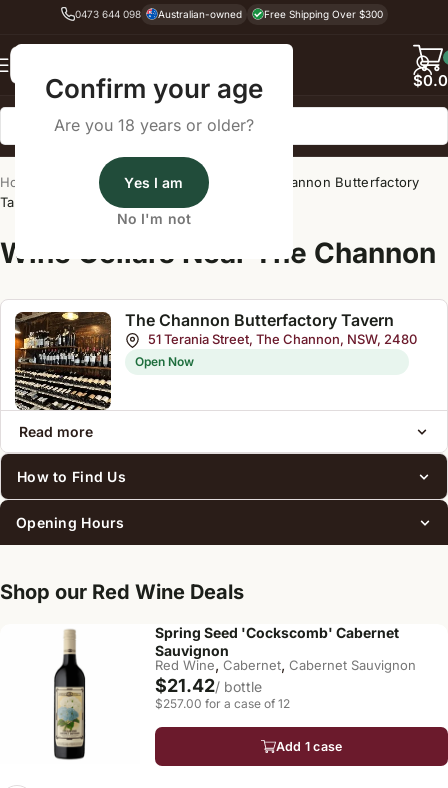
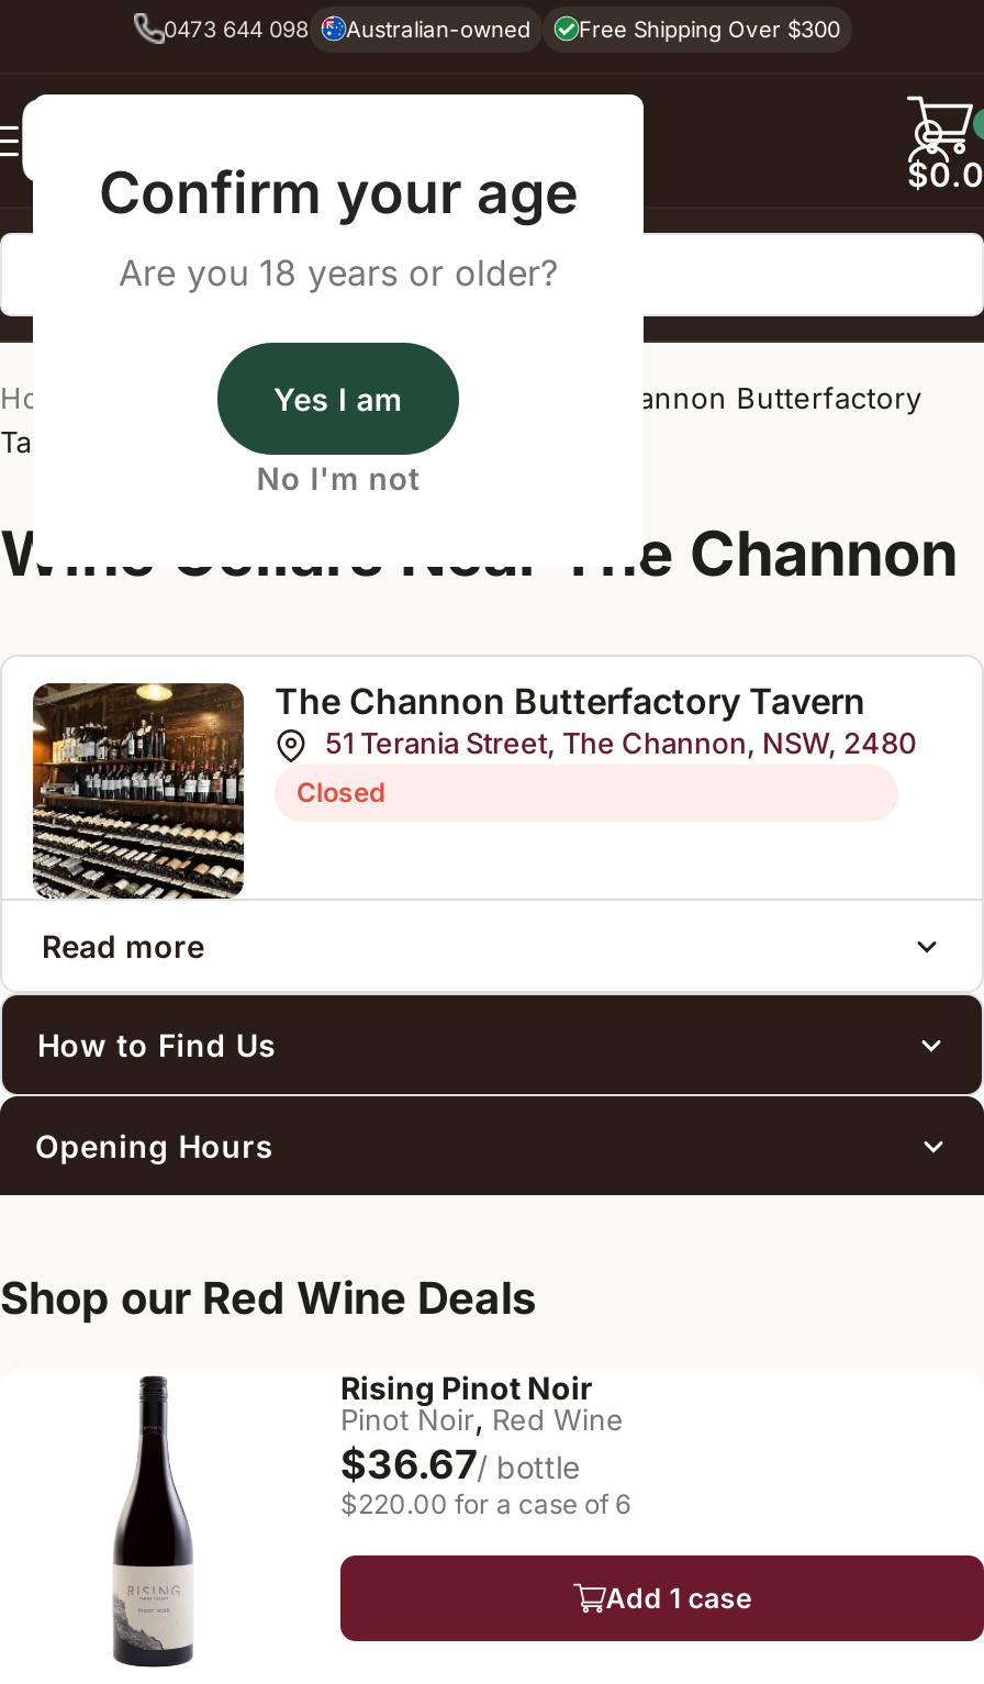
[135,354,194,369] Open Now -> [297,776,384,808] Closed
[52,629,88,778] [image] -> [112,1373,195,1670] [image]
[155,624,416,711] Spring Seed 'Cockscomb' Cabernet | Sauvignon | Red Wine, Cabernet, Cabernet Sauvignon | $21.42 / bottle | $257.00 for a case of 12 -> [340,1369,630,1520] Rising Pinot Noir | Pinot Noir, Red Wine | $36.67 / bottle | $220.00 for a case of 6

